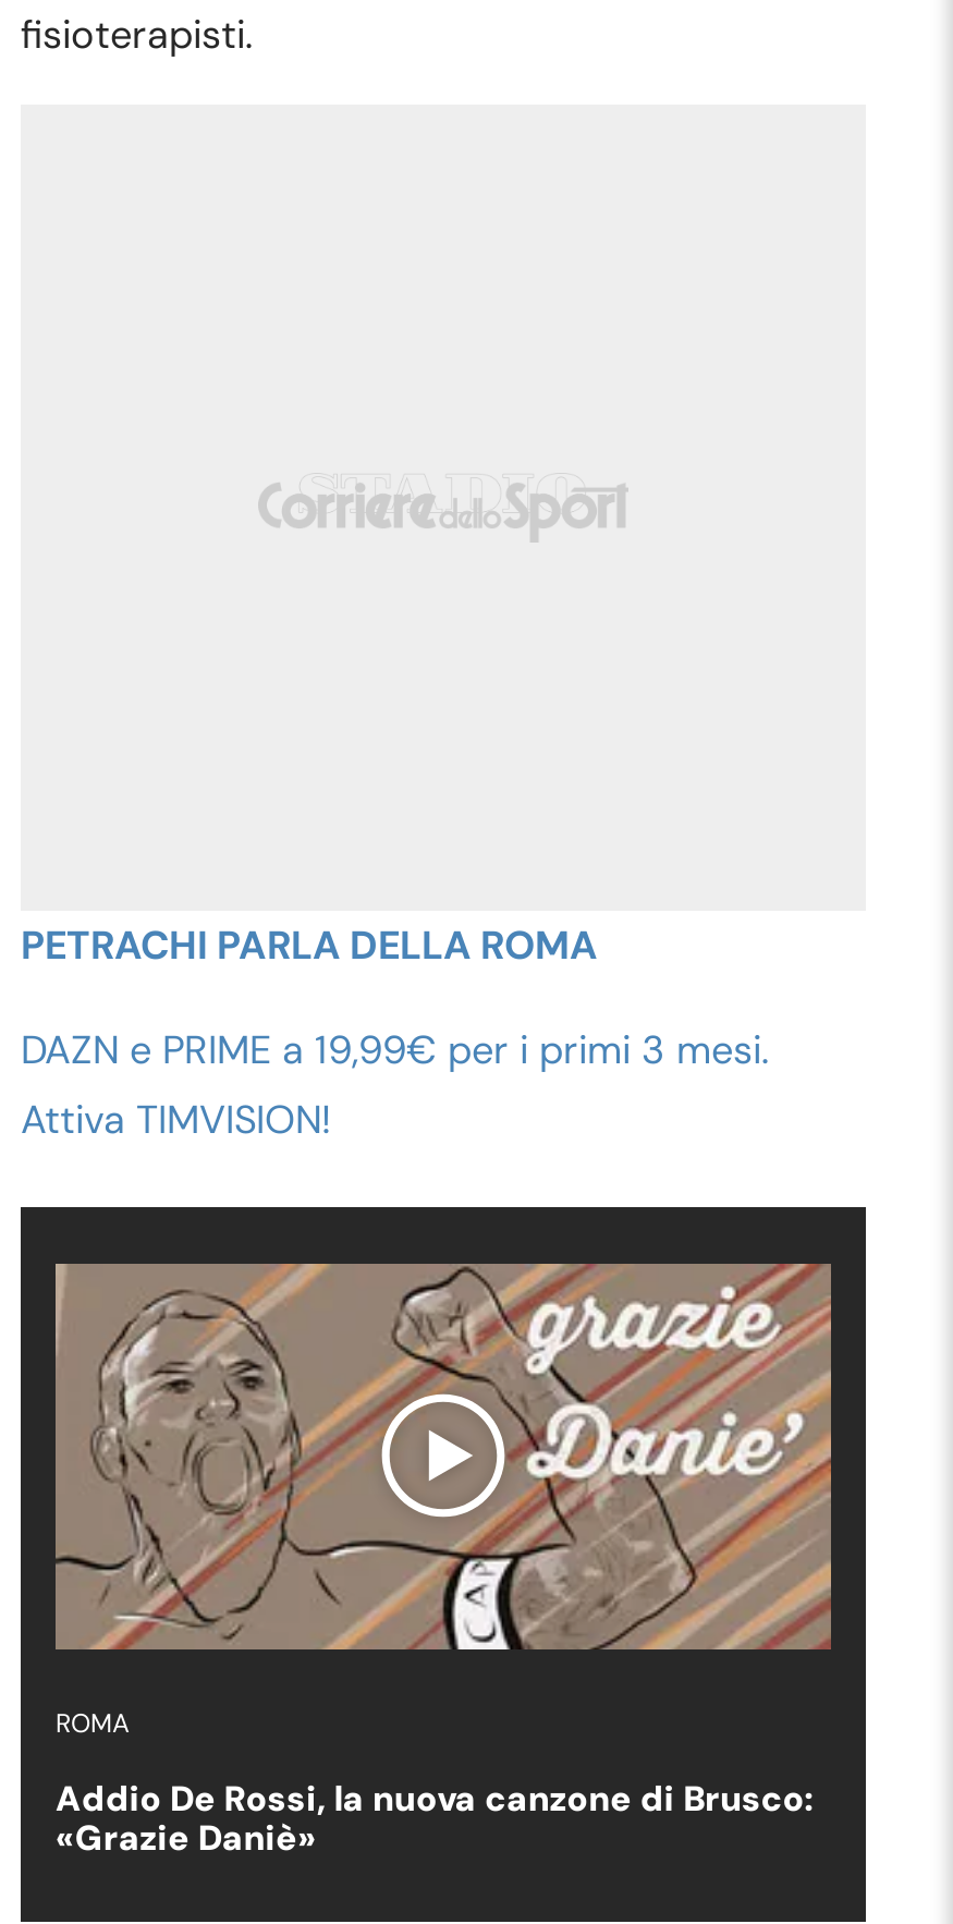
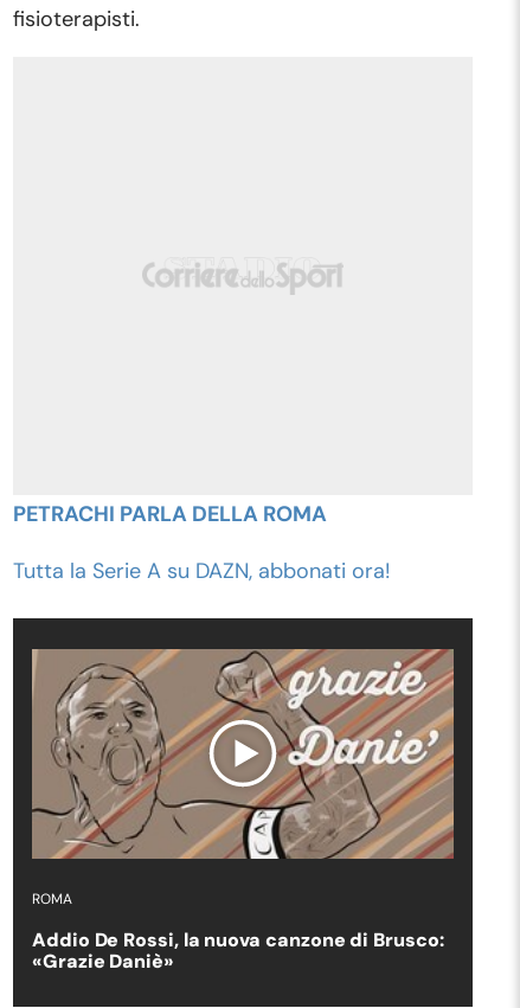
[21,1024,770,1146] DAZN e PRIME a 19,99€ per i primi 3 mesi. | Attiva TIMVISION! -> [13,557,390,585] Tutta la Serie A su DAZN, abbonati ora!

